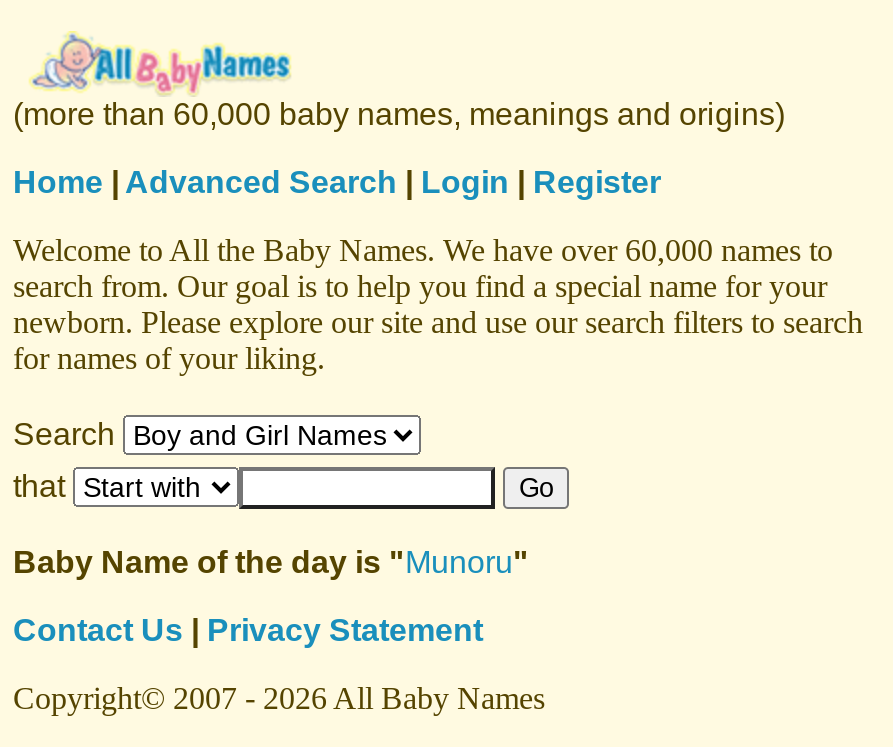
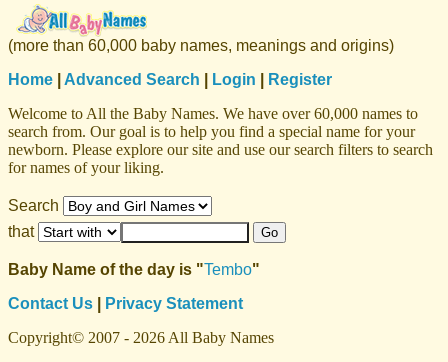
[13,545,529,579] Baby Name of the day is " Munoru" -> [8,261,260,278] Baby Name of the day is " Tembo"

